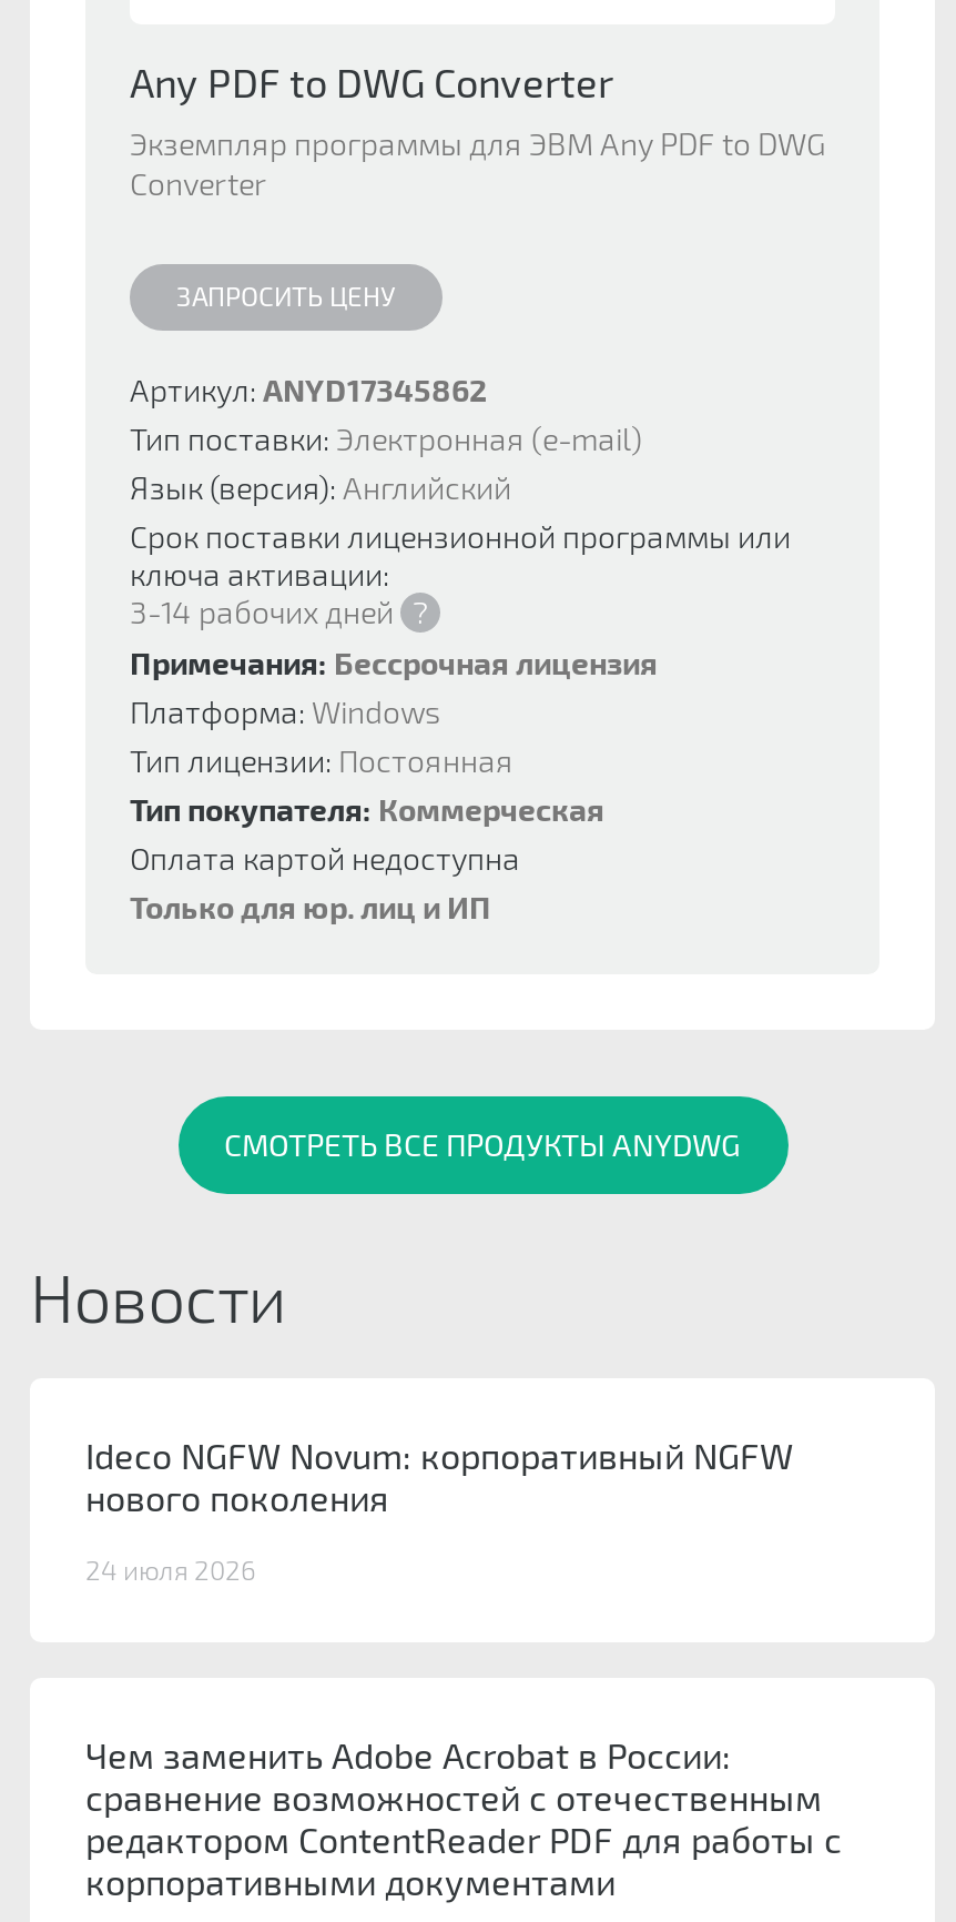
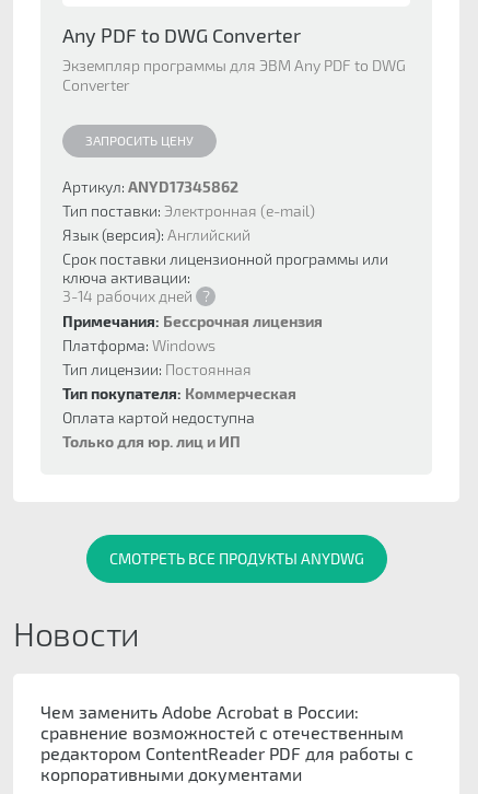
[85,1434,793,1585] Ideco NGFW Novum: корпоративный NGFW | нового поколения | 24 июля 2026 -> none

